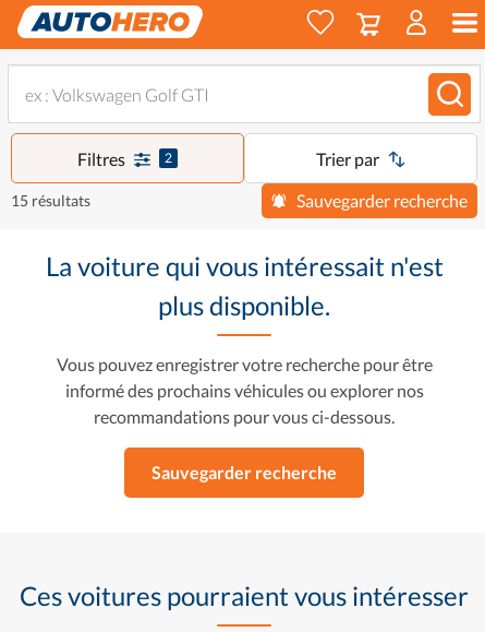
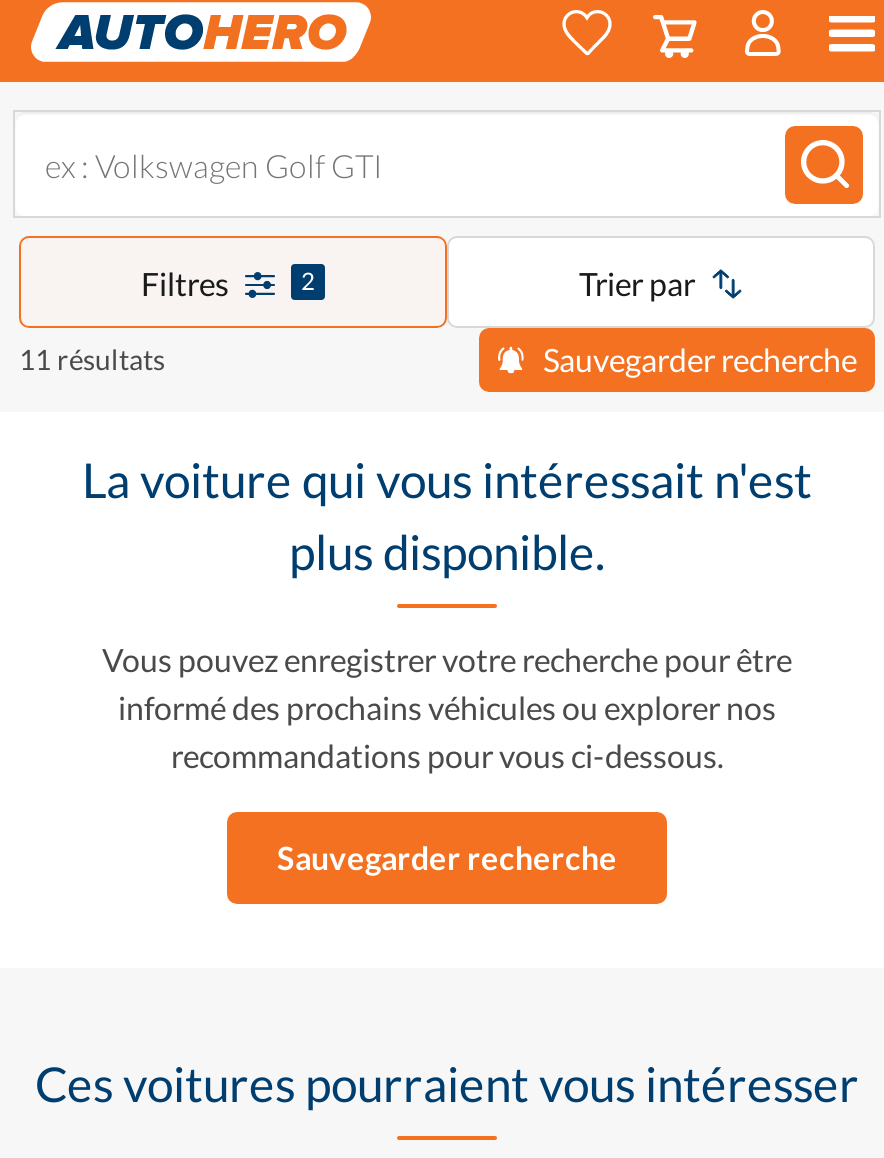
[11,191,90,210] 15 résultats -> [19,342,165,376] 11 résultats

